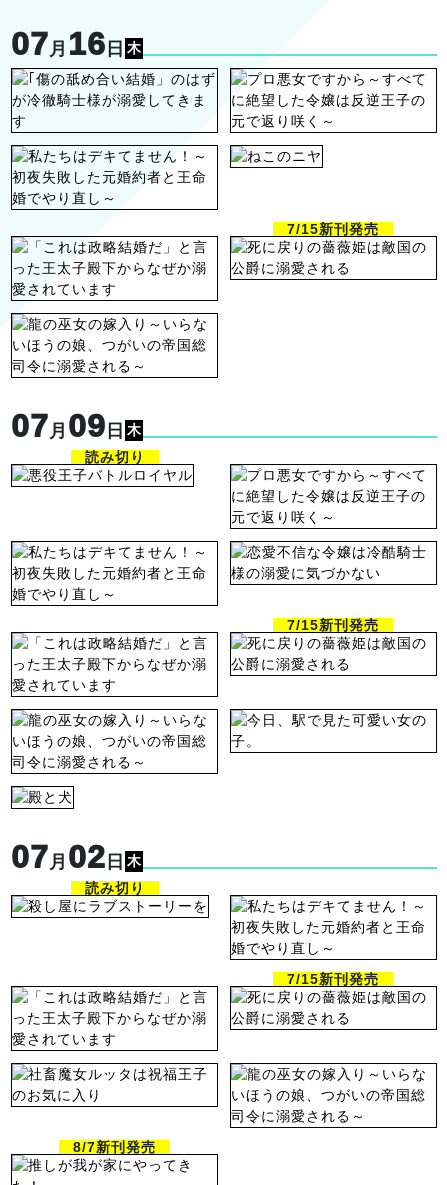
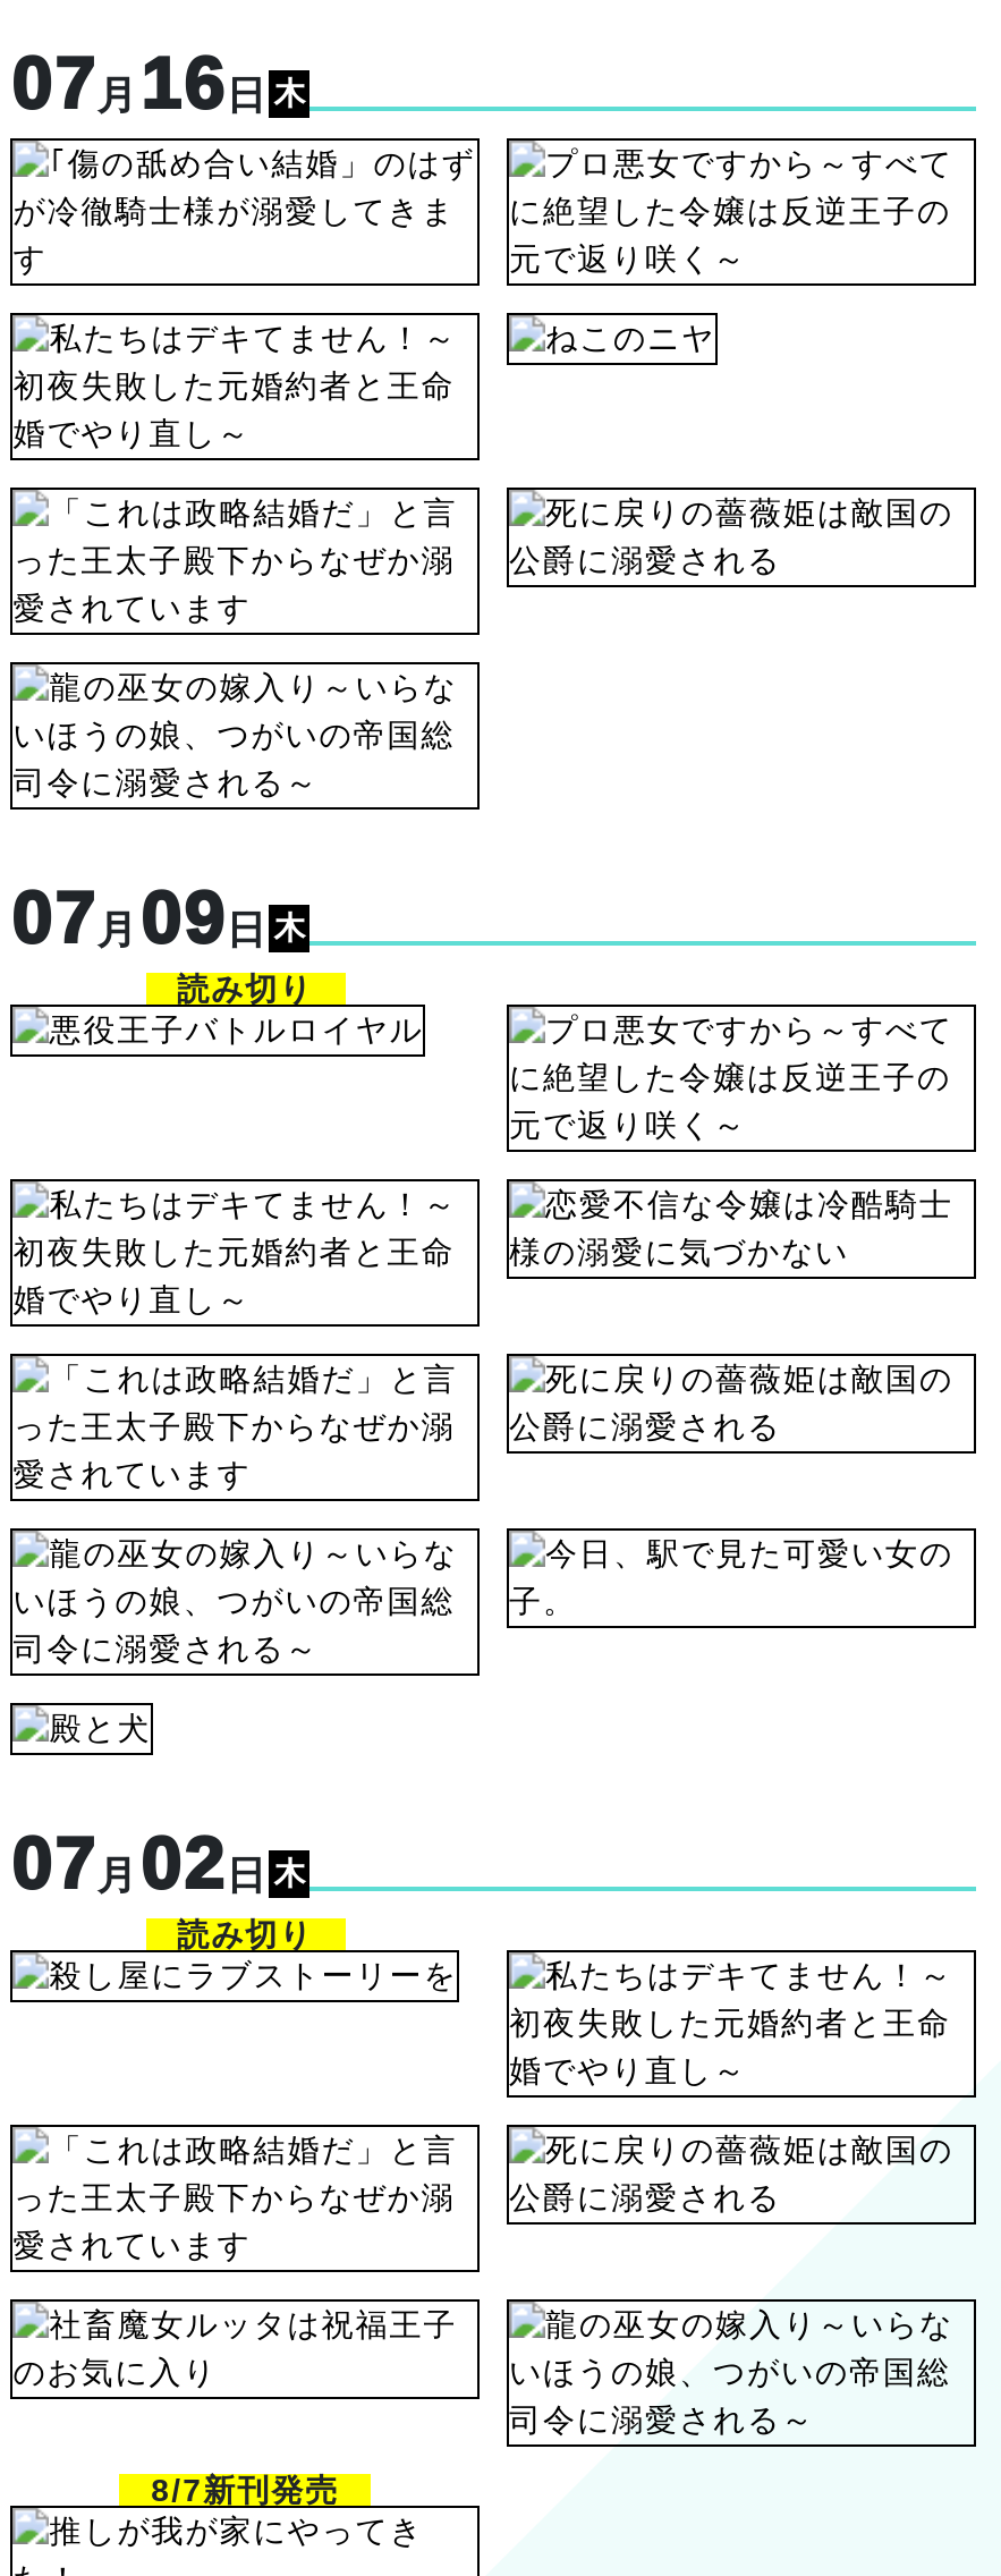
[287,221,379,237] 7/15新刊発売 -> none
[287,617,379,633] 7/15新刊発売 -> none
[287,971,379,987] 7/15新刊発売 -> none

